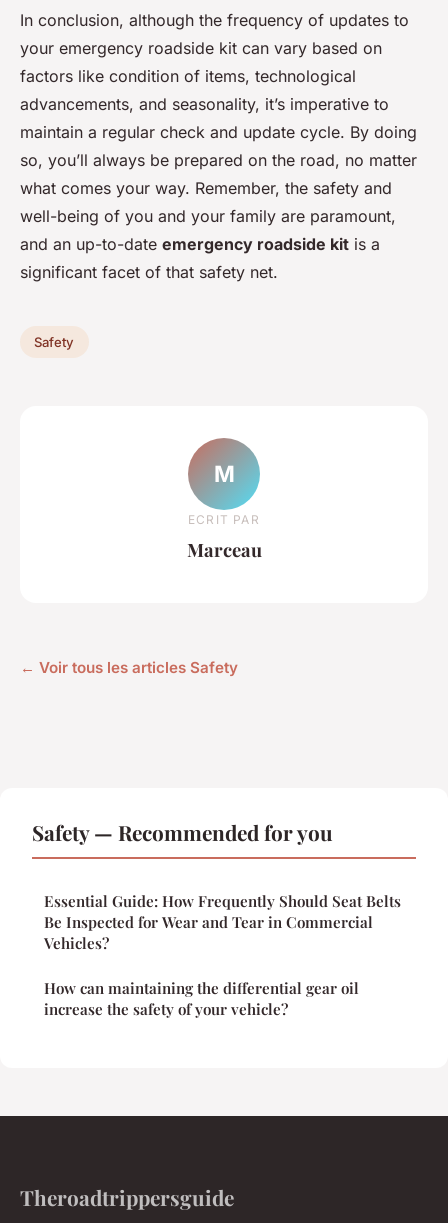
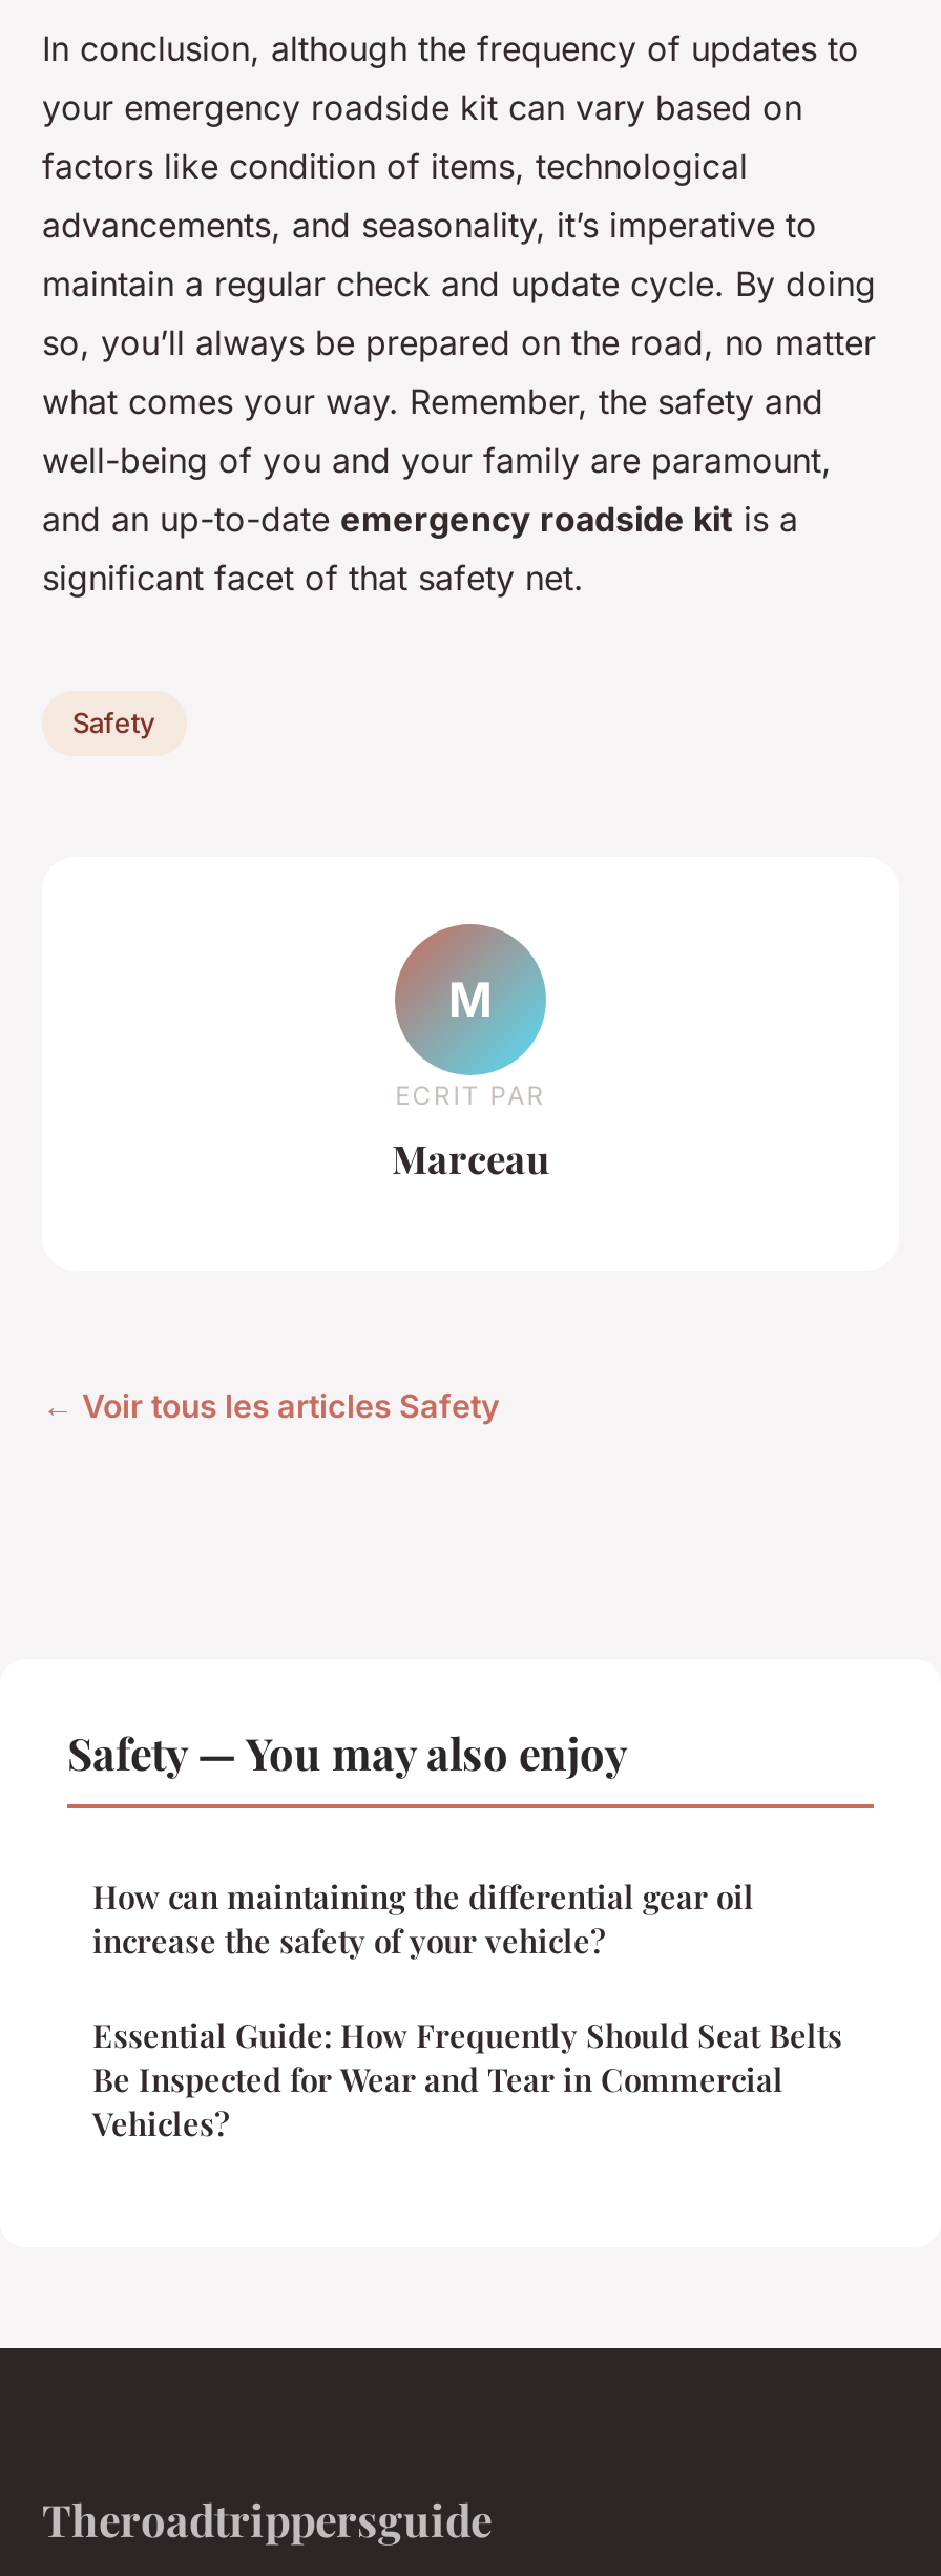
[32,818,333,846] Safety — Recommended for you -> [67,1723,628,1782] Safety — You may also enjoy
moved [44,891,401,953] -> [92,2015,842,2145]: Essential Guide: How Frequently Should Seat Belts | Be Inspected for Wear and Tear in Commercial | Vehicles?
moved [44,978,359,1019] -> [92,1876,754,1962]: How can maintaining the differential gear oil | increase the safety of your vehicle?

